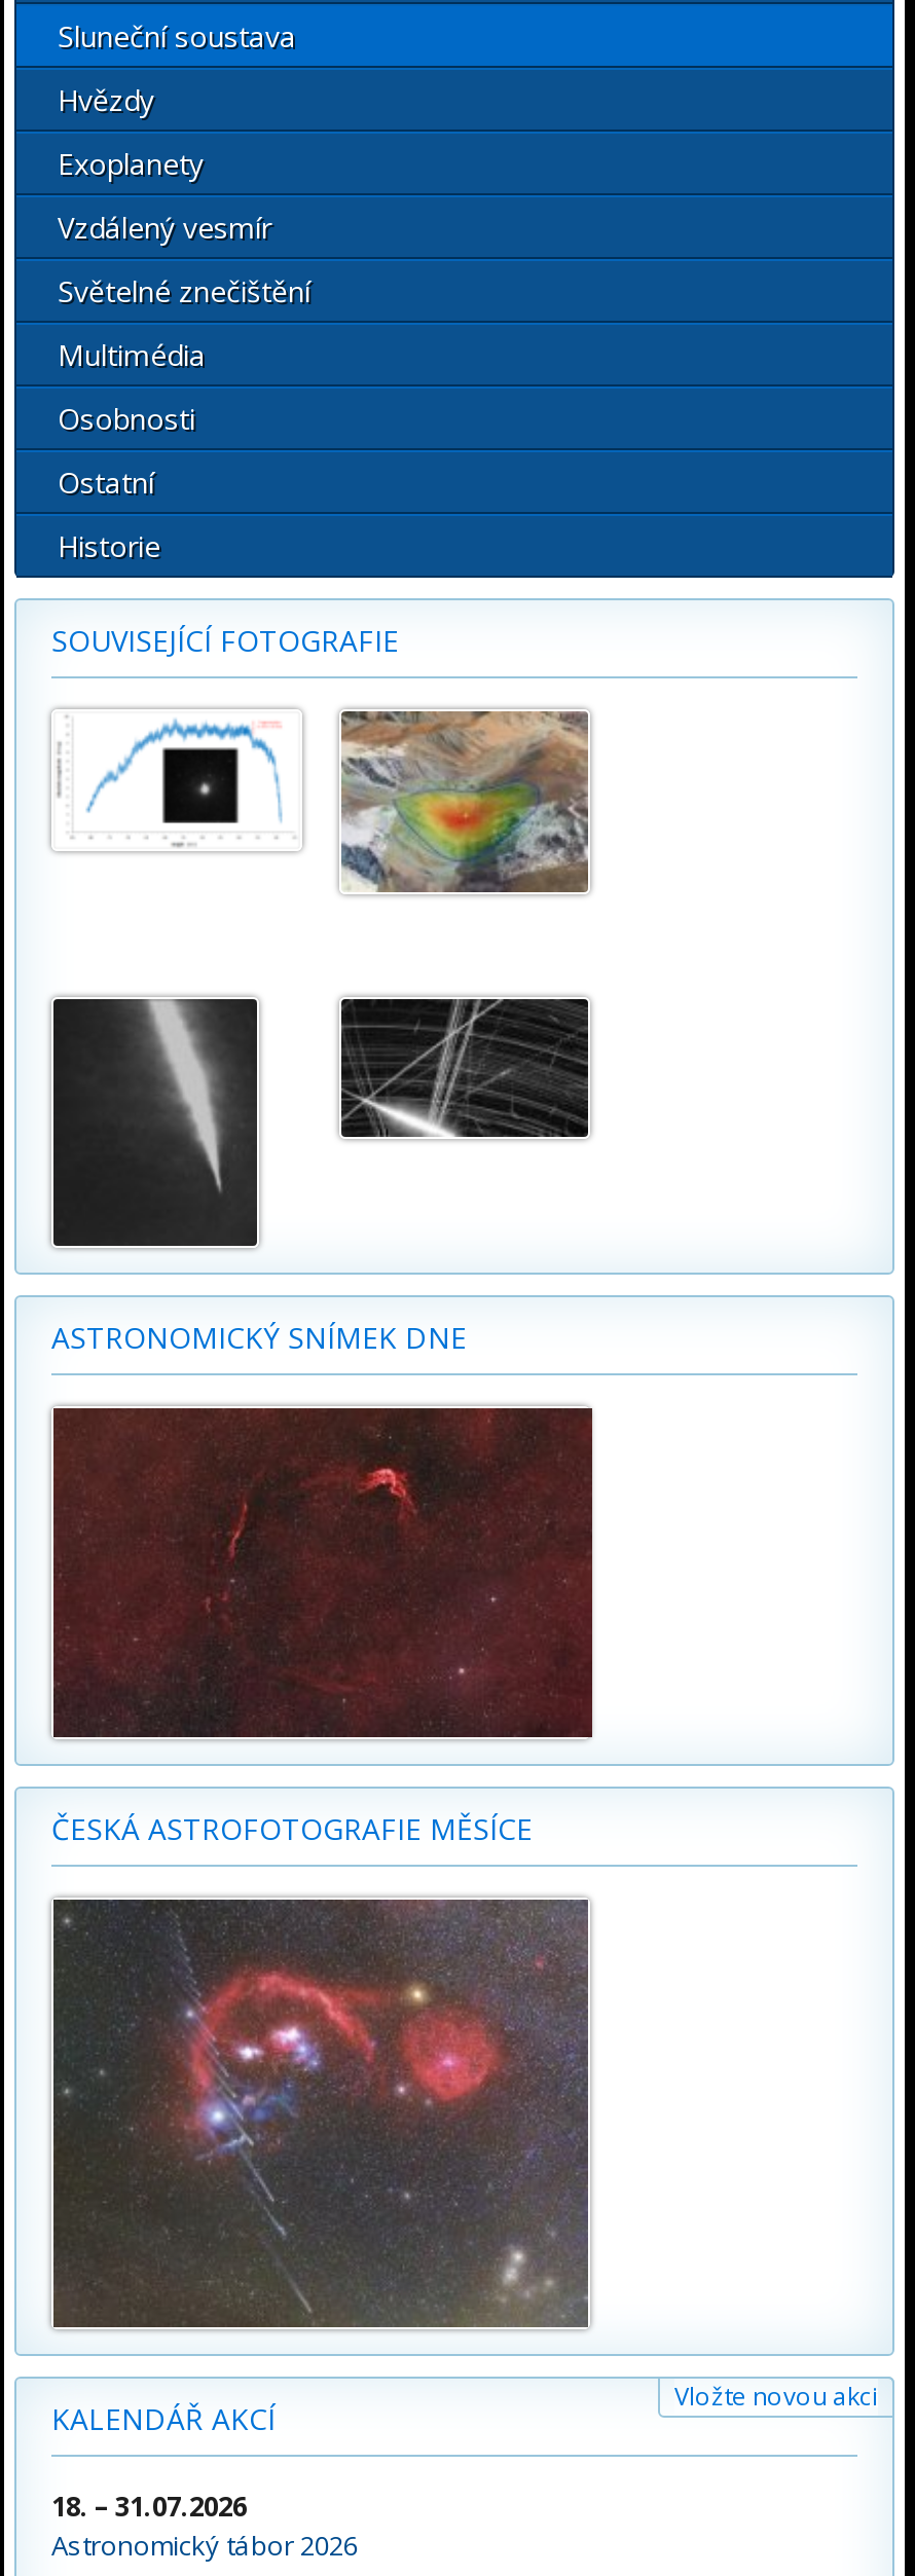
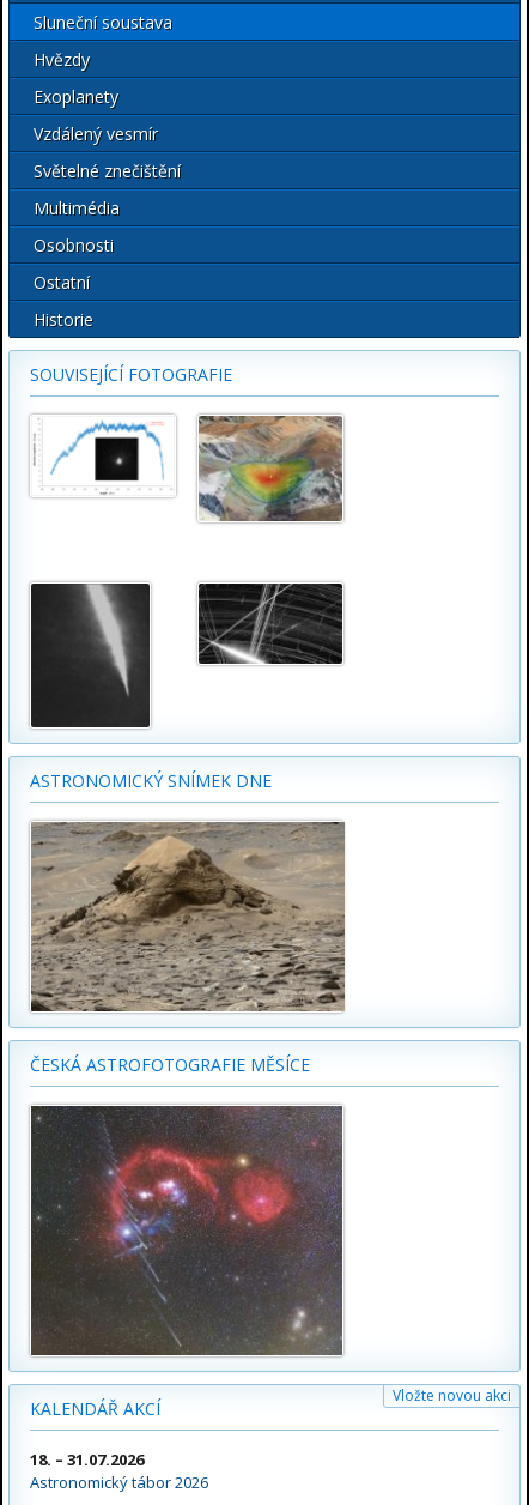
[53,1408,592,1737] [image] -> [31,822,346,1011] [image]

